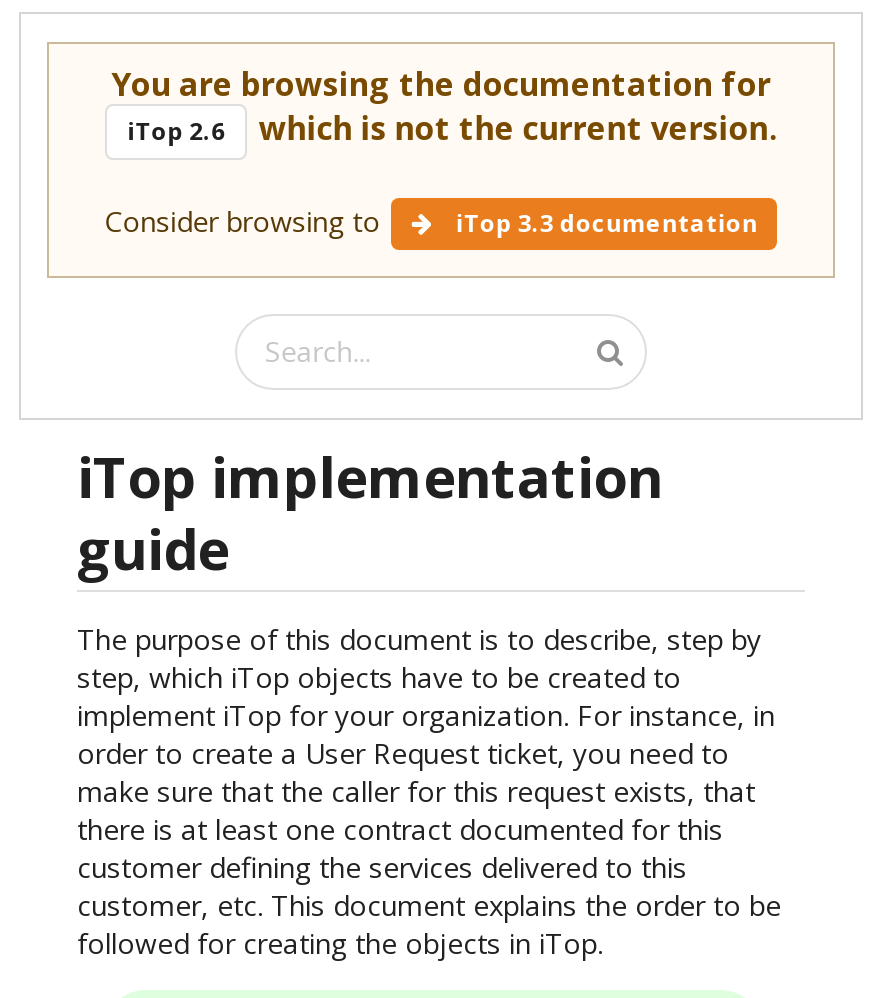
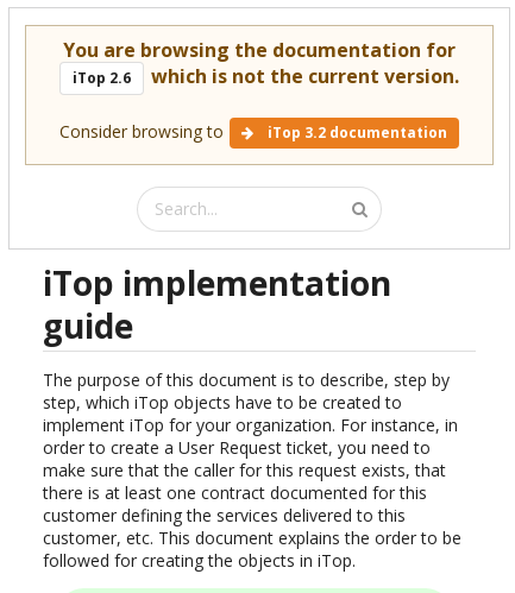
[450,205,758,239] iTop 3.3 documentation -> [264,122,448,142] iTop 3.2 documentation

